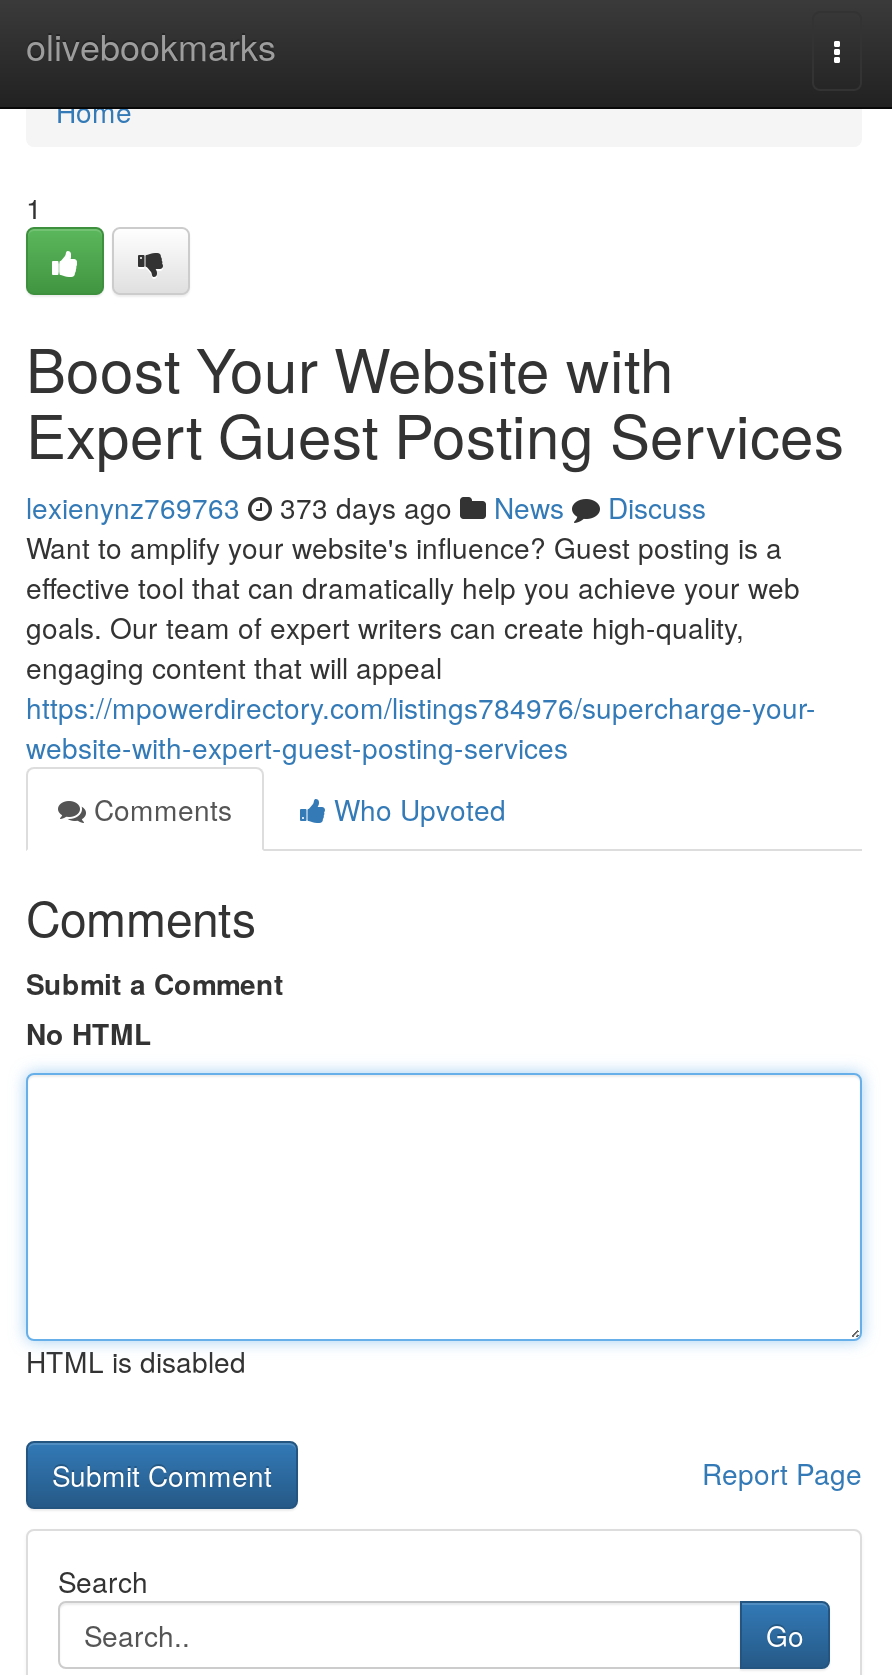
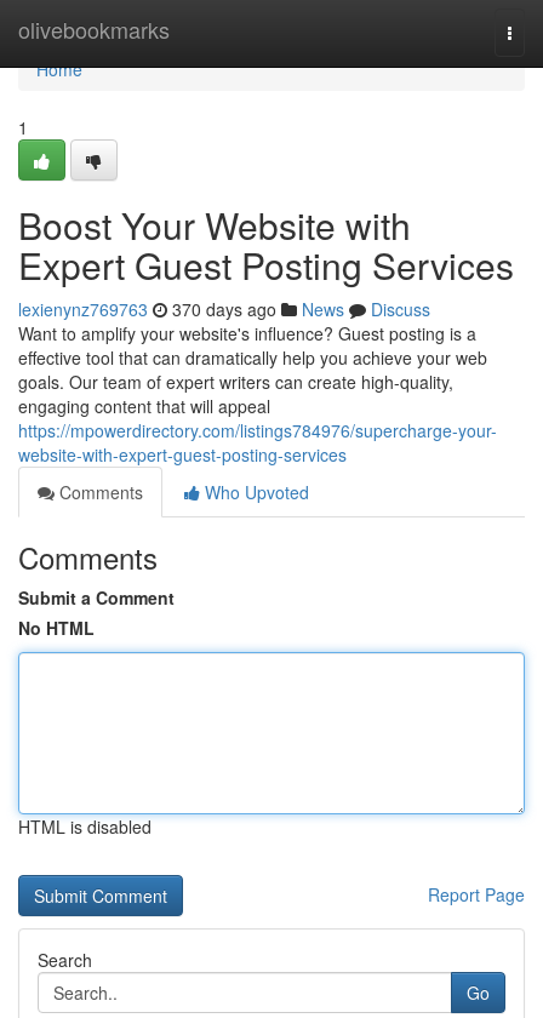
[26,487,706,527] lexienynz769763 373 days ago News Discuss -> [18,297,430,321] lexienynz769763 370 days ago News Discuss

